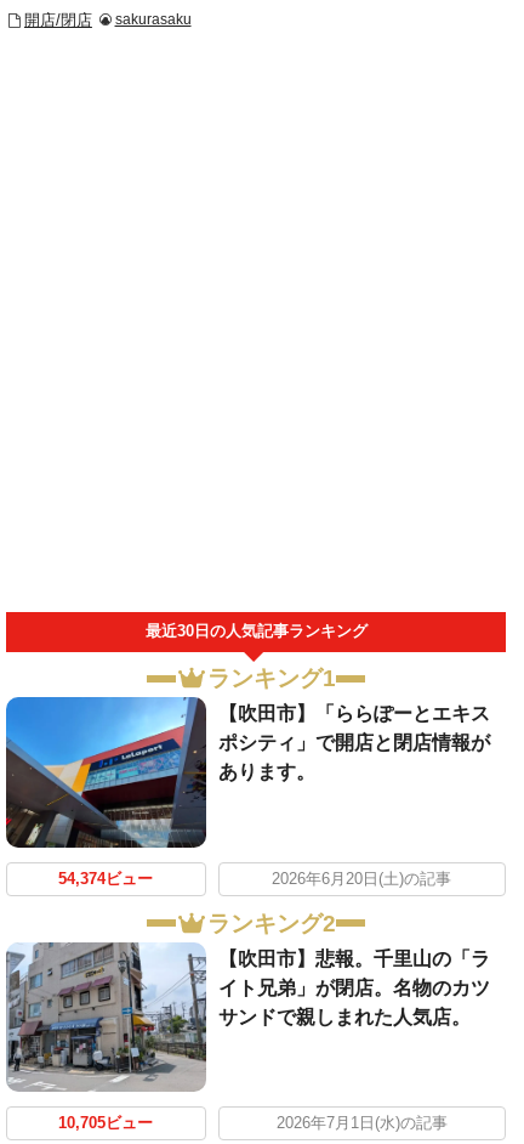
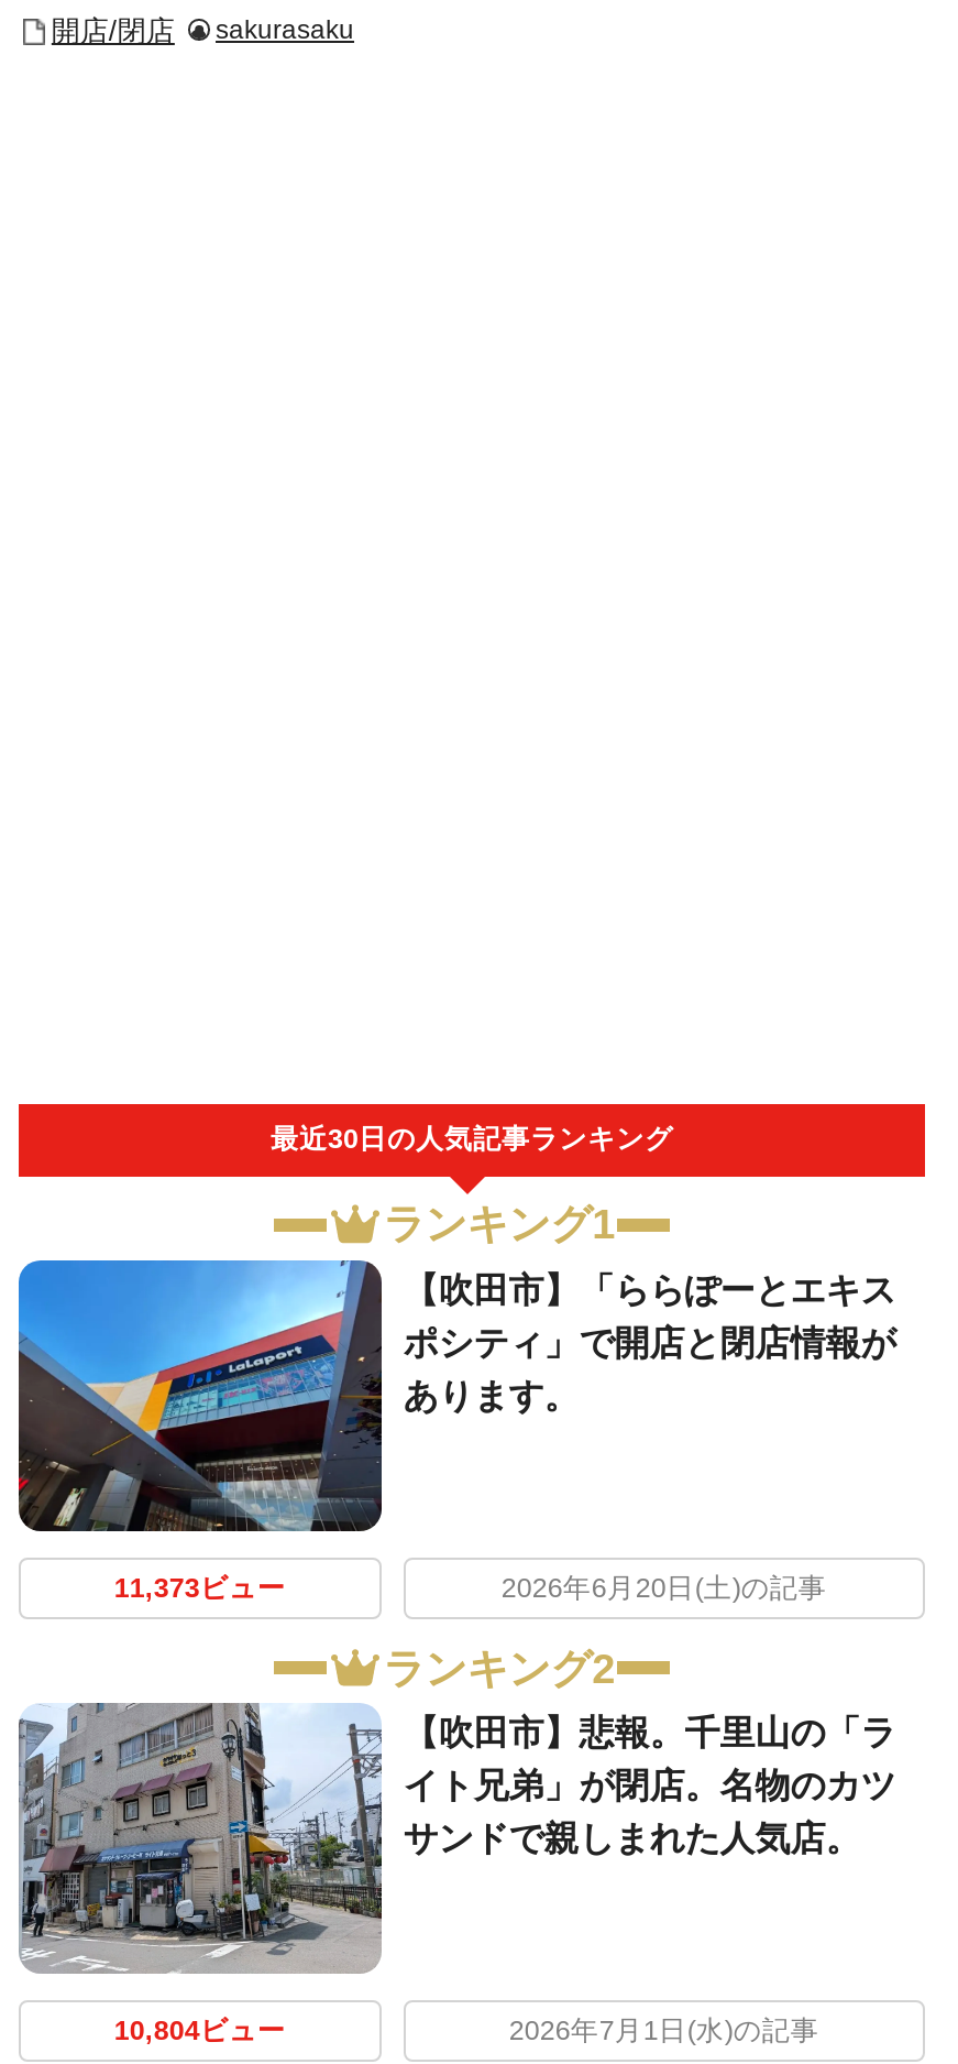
[59,871,153,888] 54,374ビュー -> [114,1573,286,1604] 11,373ビュー
[59,1115,153,1132] 10,705ビュー -> [114,2016,286,2047] 10,804ビュー

